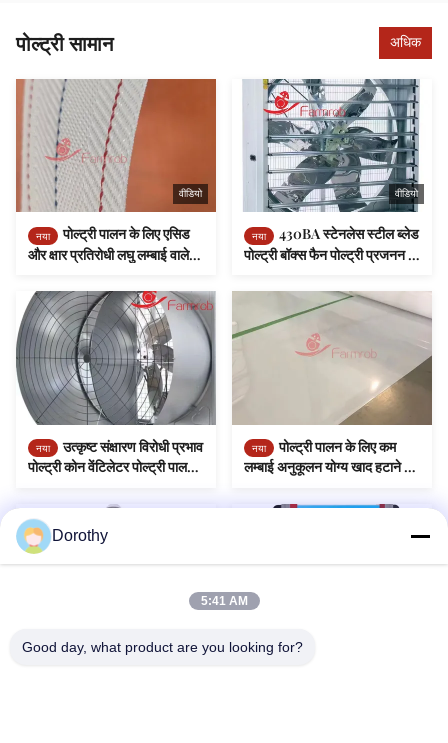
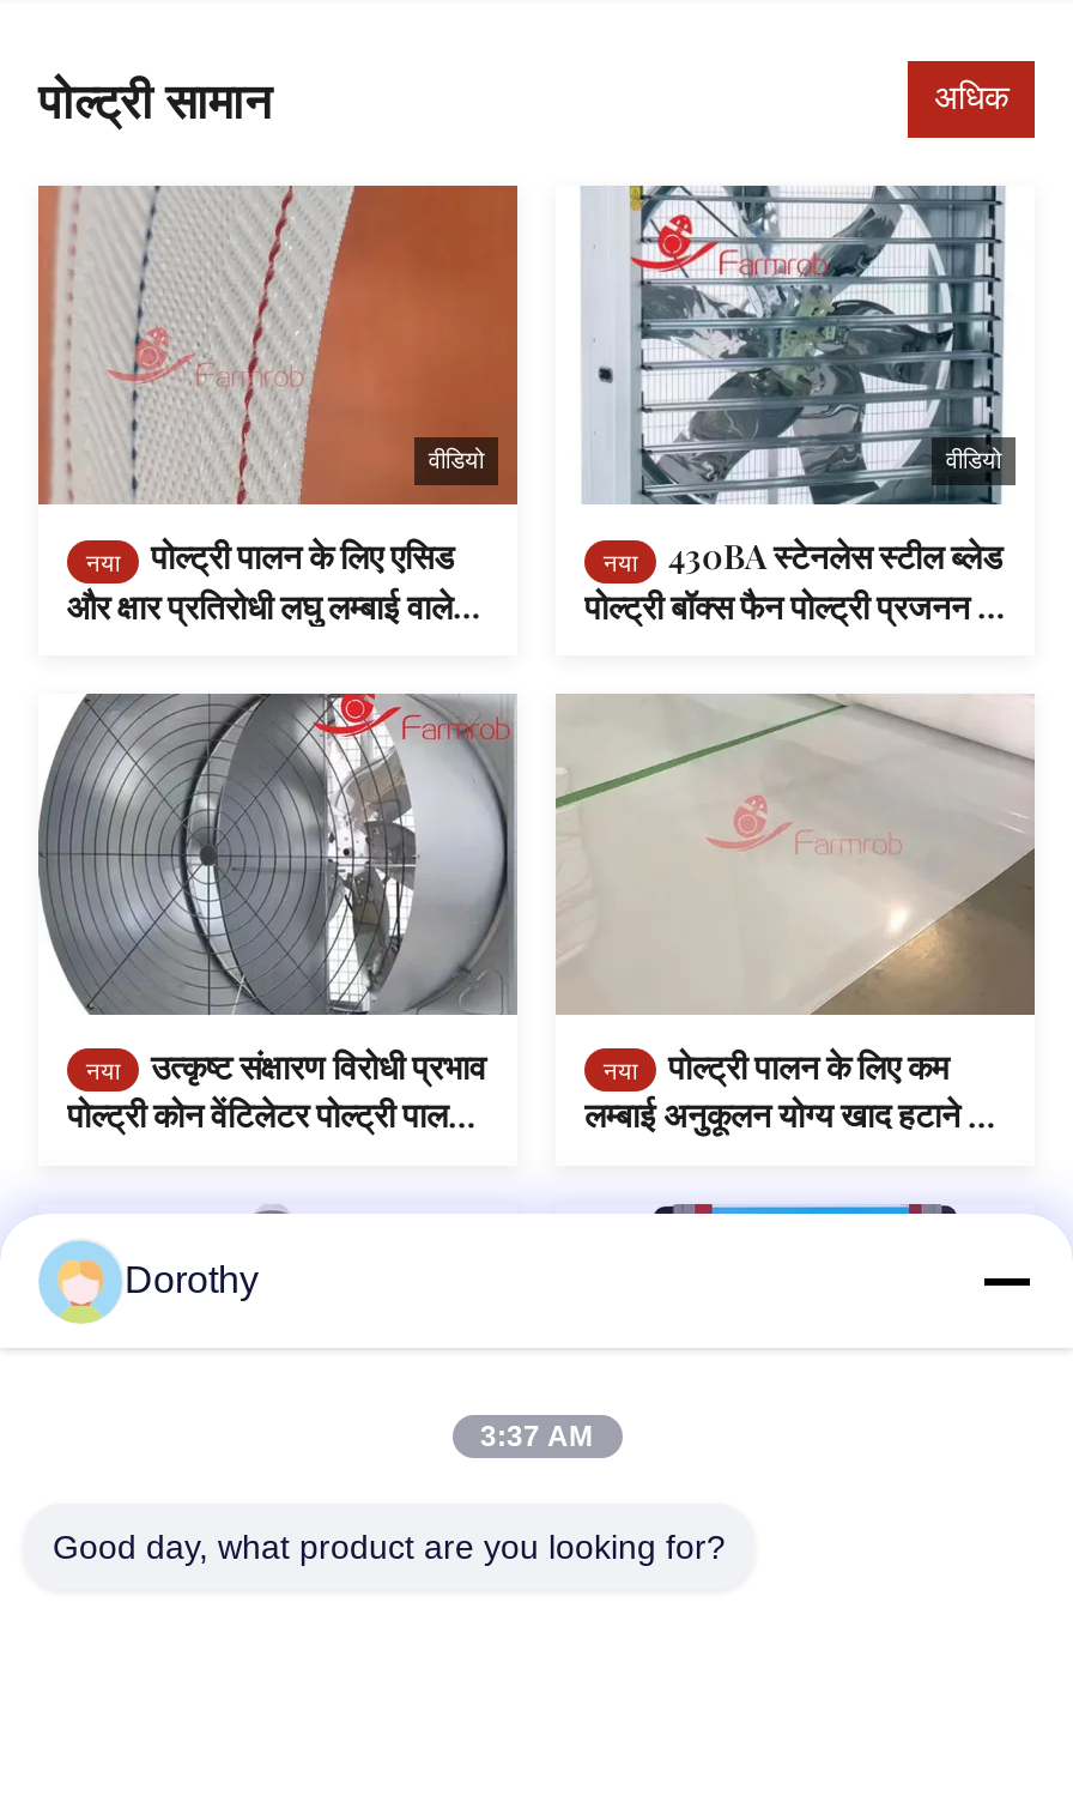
[200,594,247,608] 5:41 AM -> [480,1420,593,1453] 3:37 AM

